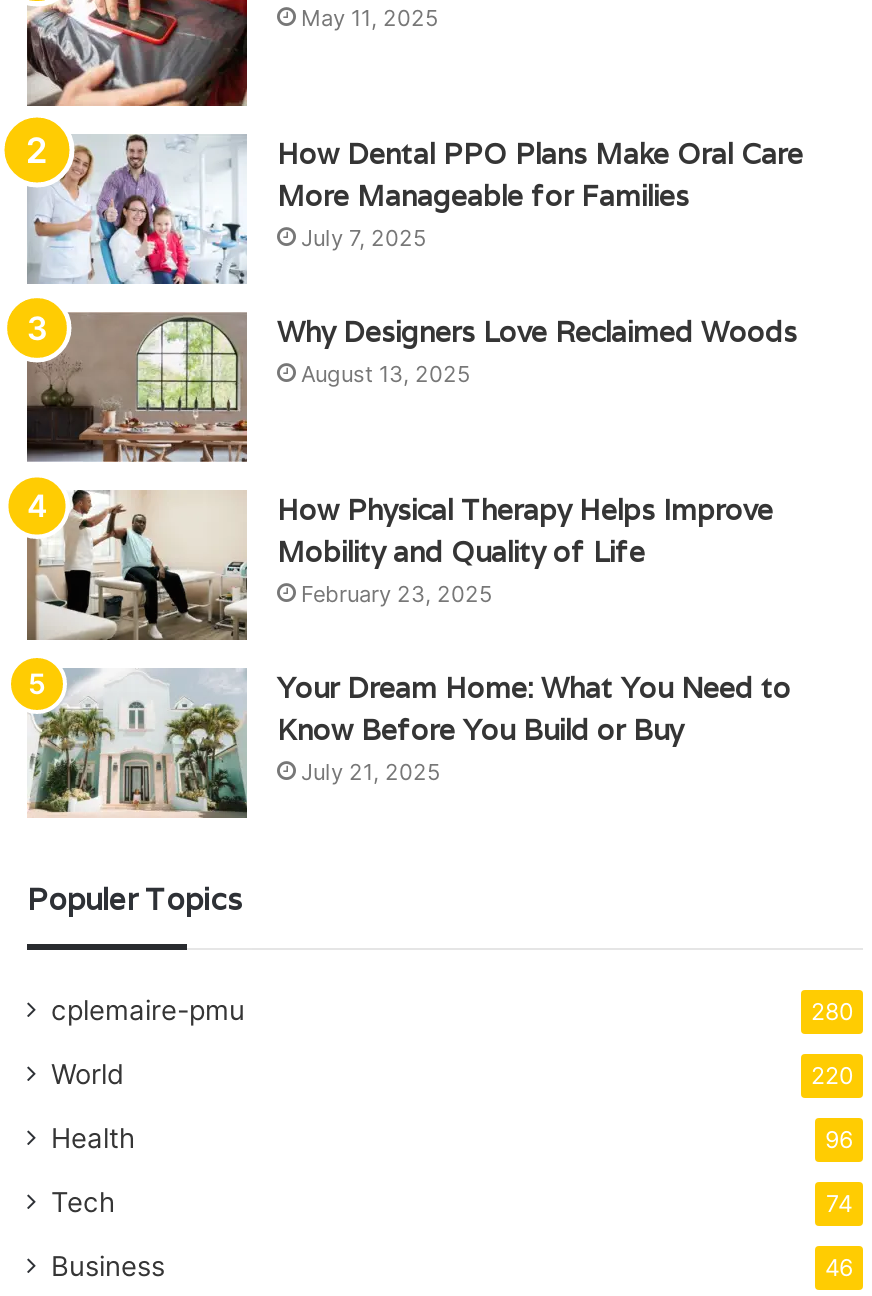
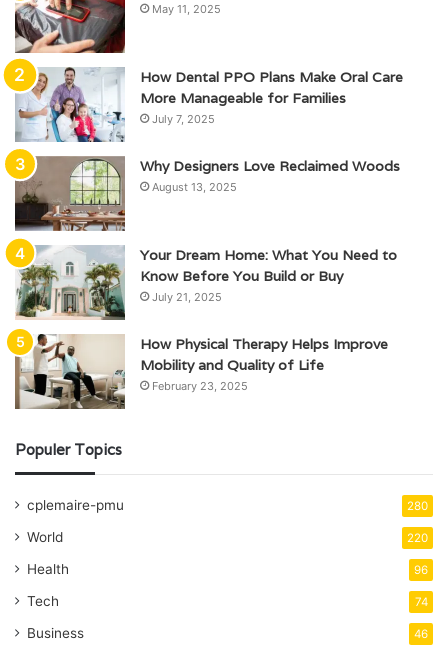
moved [25,490,773,640] -> [14,334,388,410]: [image] | How Physical Therapy Helps Improve | Mobility and Quality of Life | February 23, 2025
moved [15,660,791,820] -> [9,241,397,321]: [image] | Your Dream Home: What You Need to | Know Before You Build or Buy | July 21, 2025

